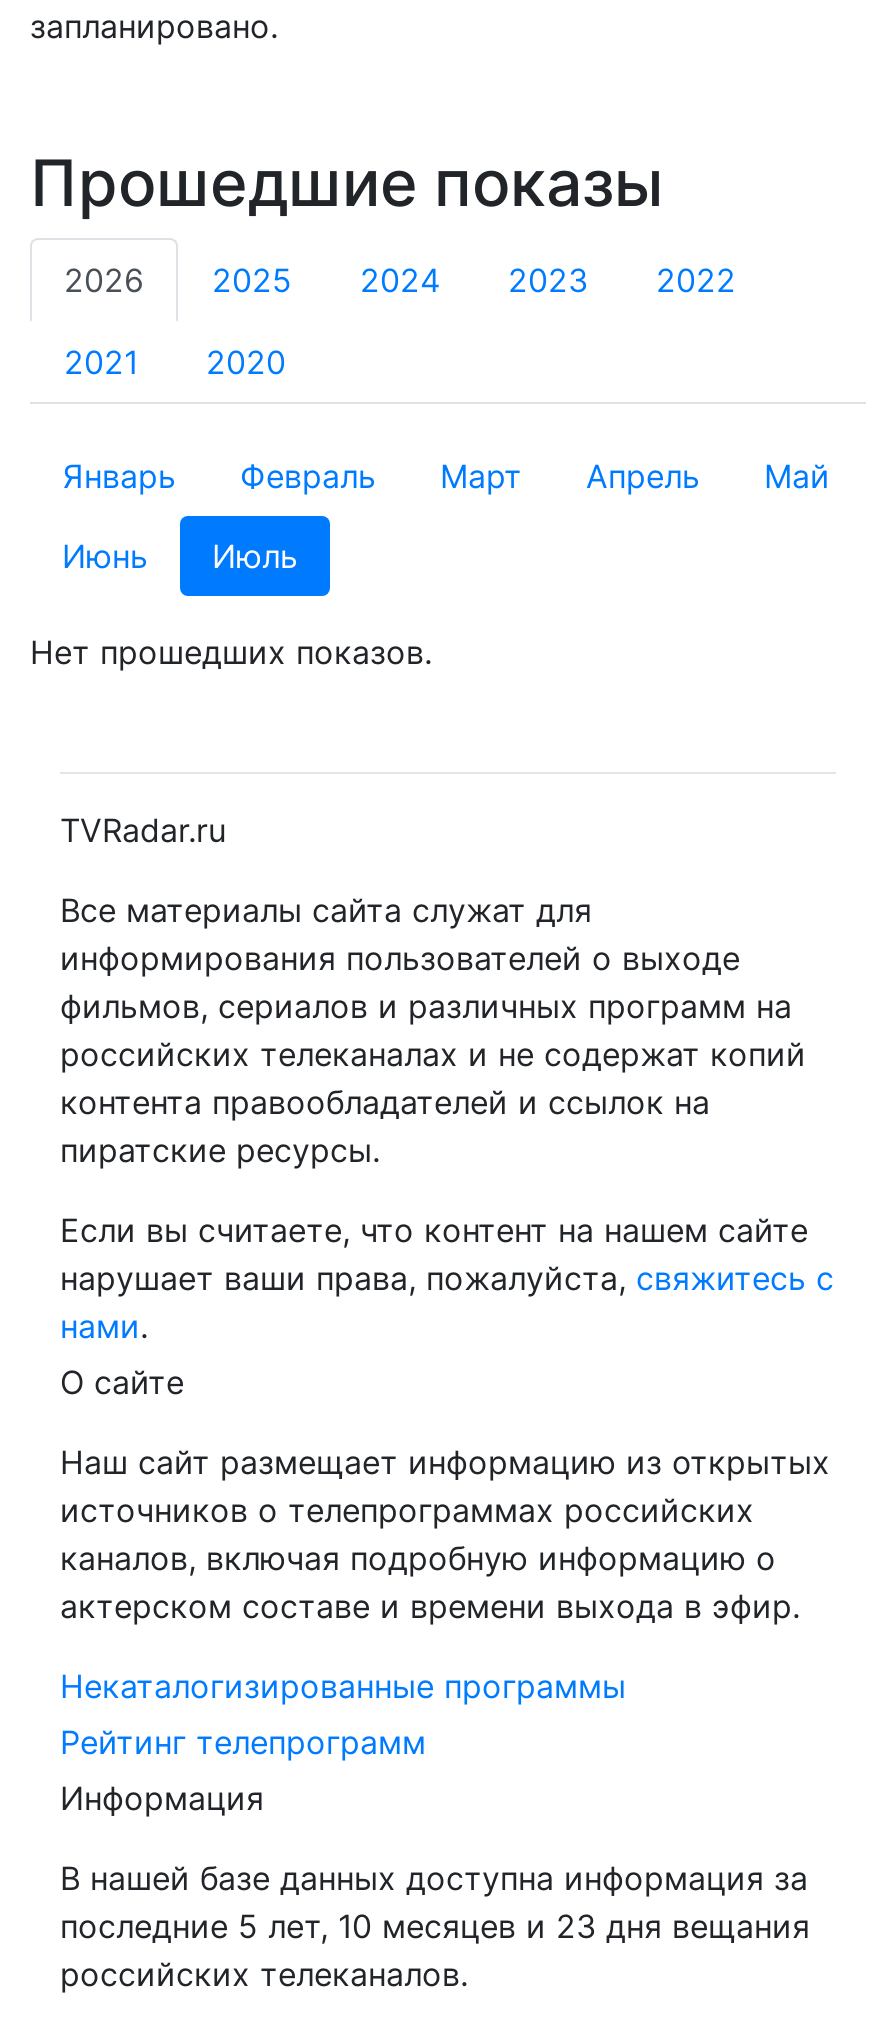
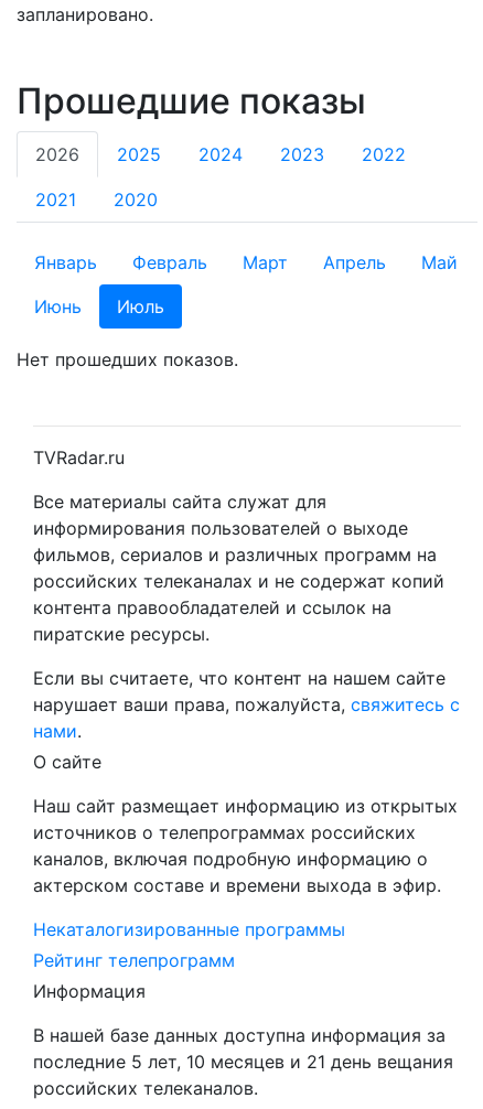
[60,1905,810,1945] последние 5 лет, 10 месяцев и 23 дня вещания -> [33,1050,453,1072] последние 5 лет, 10 месяцев и 21 день вещания

